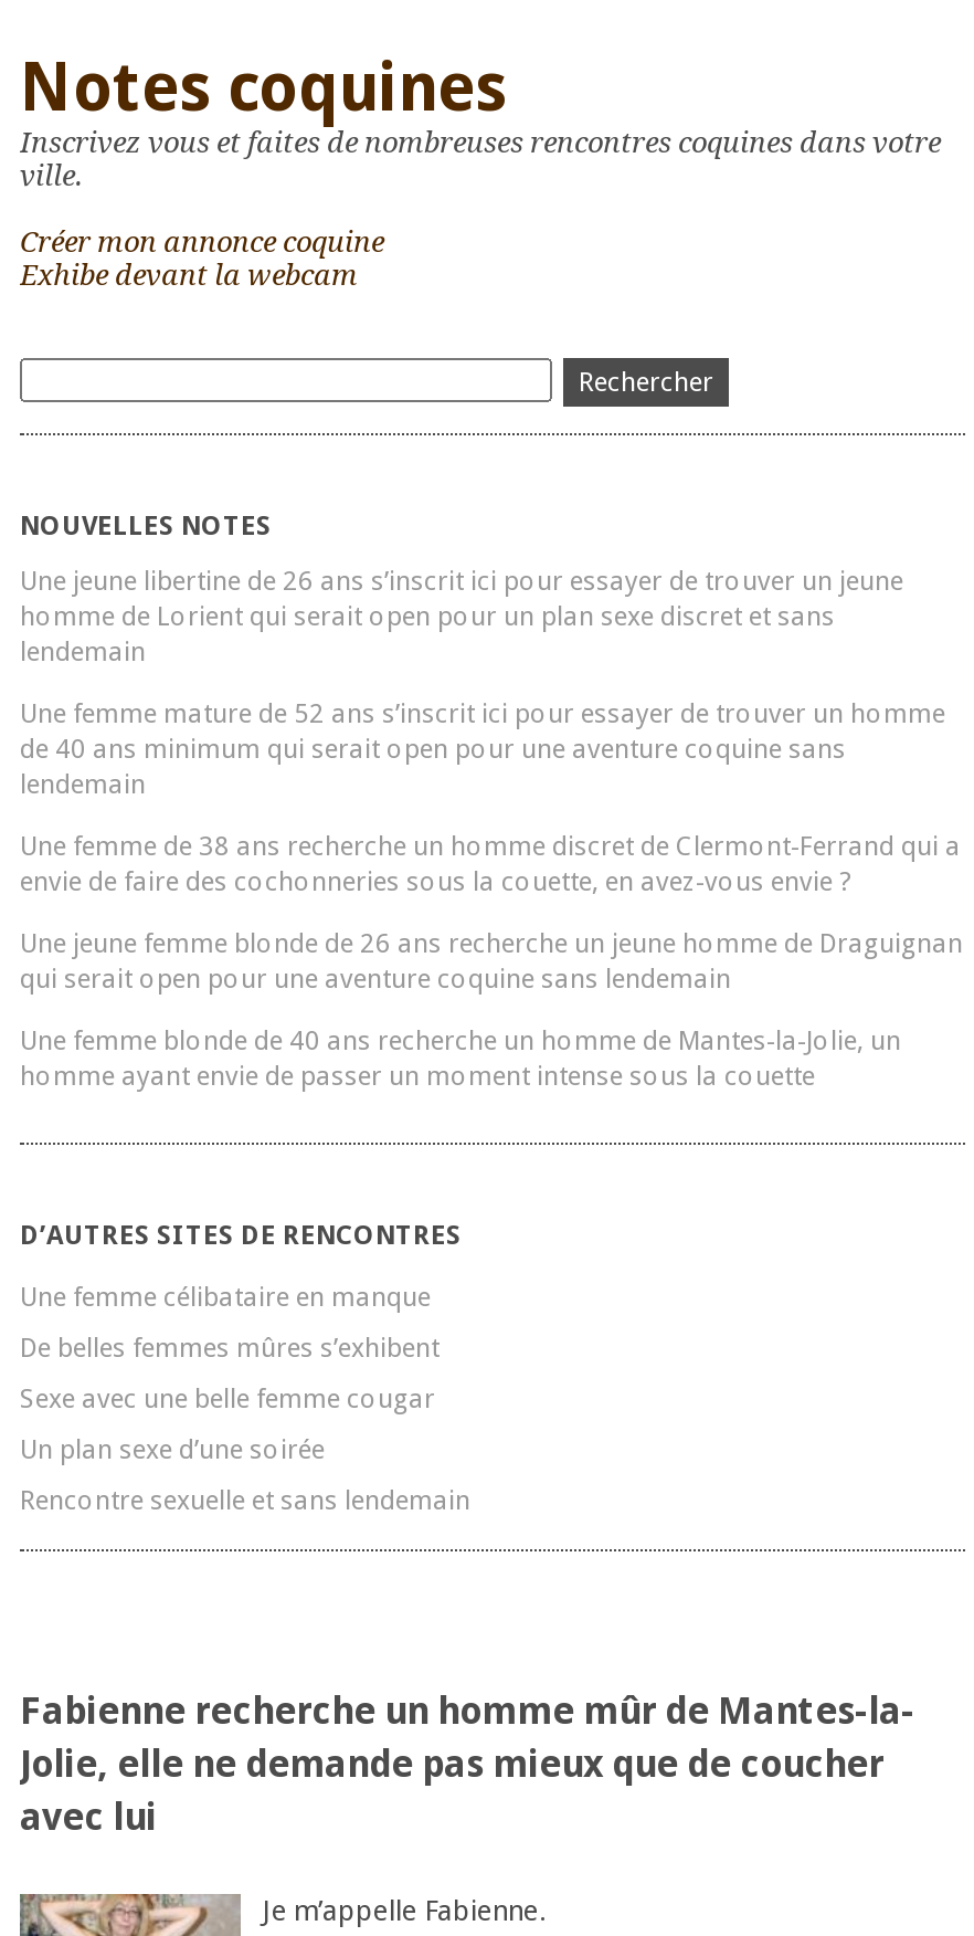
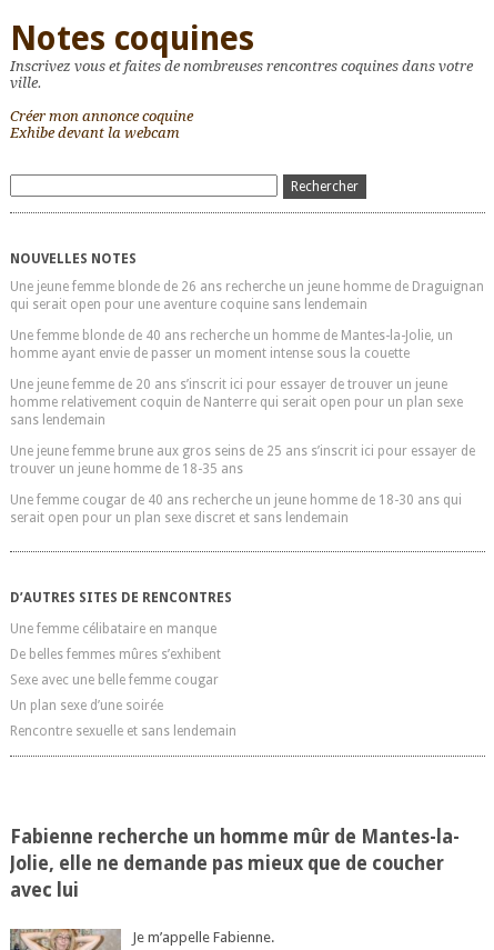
[20,566,961,897] Une jeune libertine de 26 ans s’inscrit ici pour essayer de trouver un jeune | homme de Lorient qui serait open pour un plan sexe discret et sans | lendemain | Une femme mature de 52 ans s’inscrit ici pour essayer de trouver un homme | de 40 ans minimum qui serait open pour une aventure coquine sans | lendemain | Une femme de 38 ans recherche un homme discret de Clermont-Ferrand qui a | envie de faire des cochonneries sous la couette, en avez-vous envie ? -> none
moved [20,928,963,1092] -> [10,279,484,361]: Une jeune femme blonde de 26 ans recherche un jeune homme de Draguignan | qui serait open pour une aventure coquine sans lendemain | Une femme blonde de 40 ans recherche un homme de Mantes-la-Jolie, un | homme ayant envie de passer un moment intense sous la couette
none -> [10,377,475,526] Une jeune femme de 20 ans s’inscrit ici pour essayer de trouver un jeune | homme relativement coquin de Nanterre qui serait open pour un plan sexe | sans lendemain | Une jeune femme brune aux gros seins de 25 ans s’inscrit ici pour essayer de | trouver un jeune homme de 18-35 ans | Une femme cougar de 40 ans recherche un jeune homme de 18-30 ans qui | serait open pour un plan sexe discret et sans lendemain

